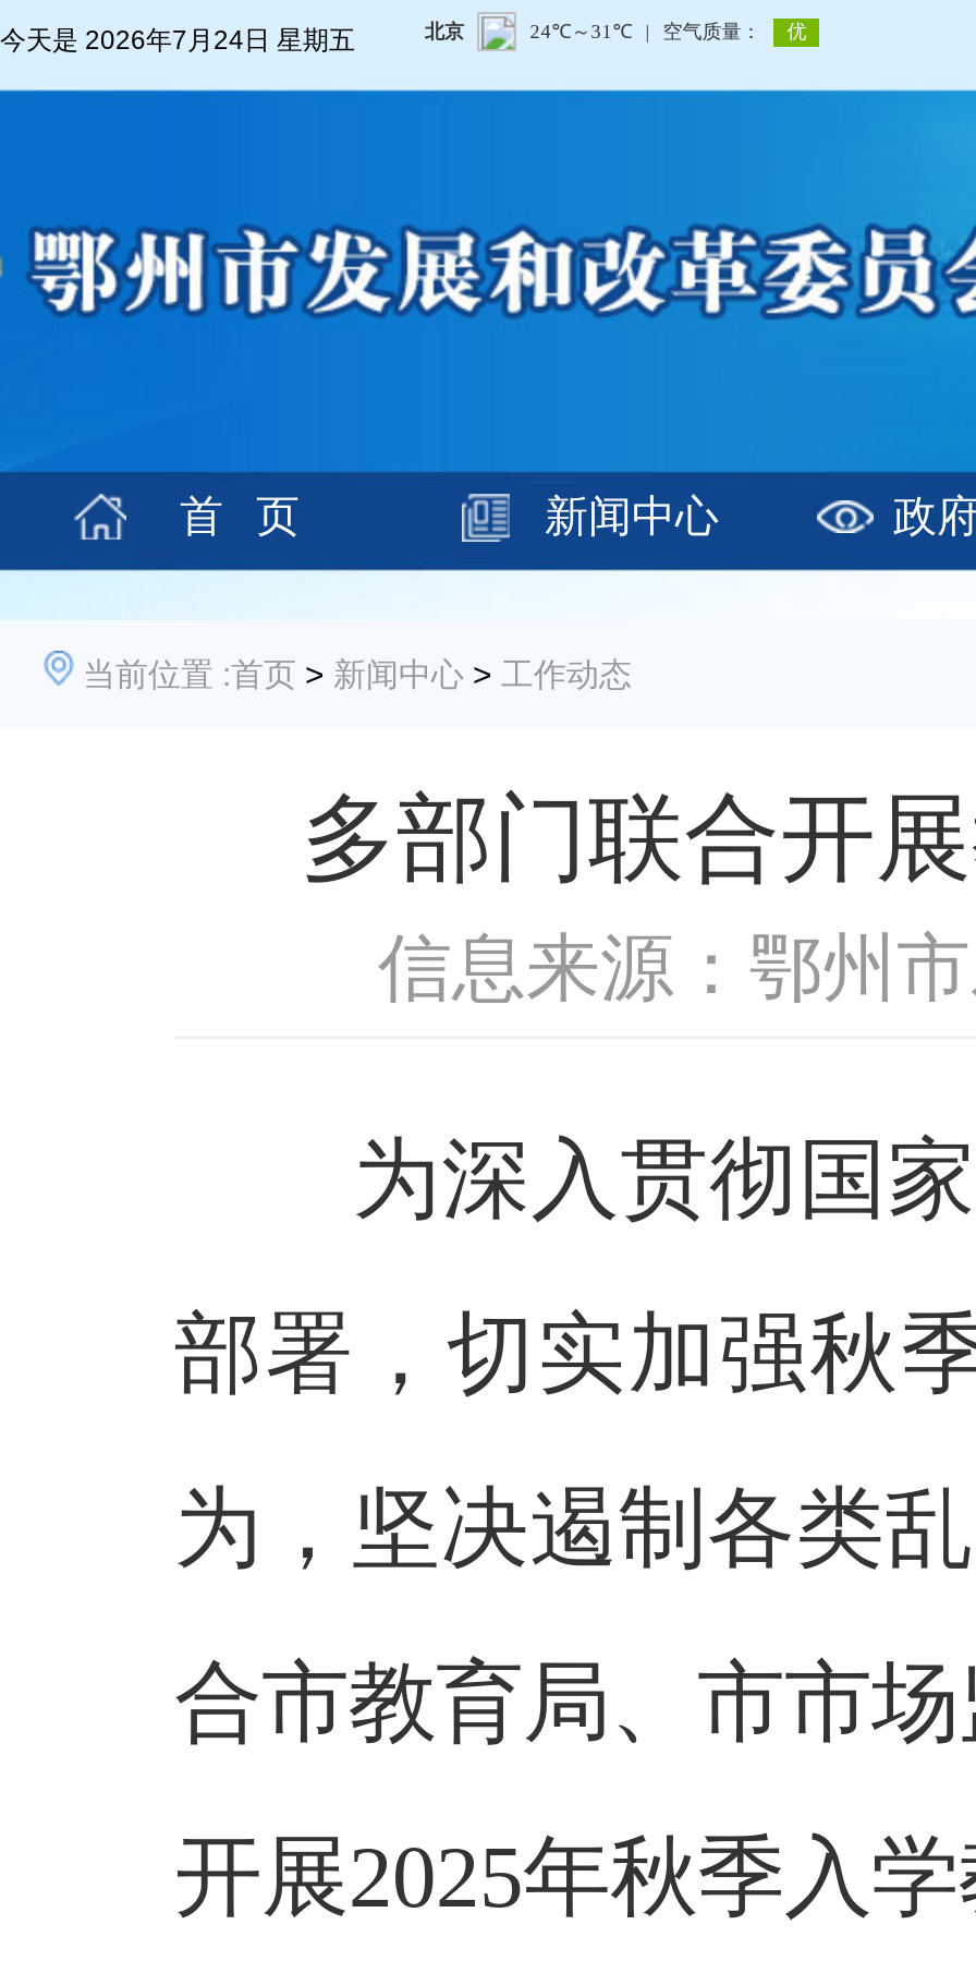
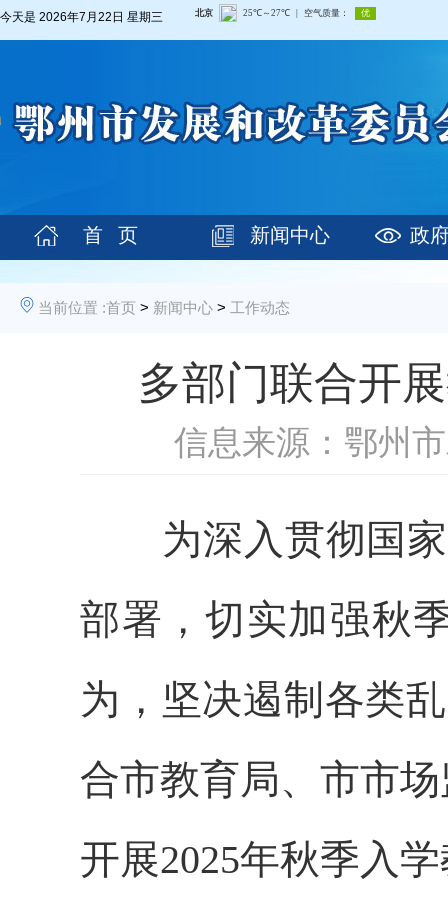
[0,25,355,56] 今天是2026年7月24日 星期五 -> [0,10,163,24] 今天是2026年7月22日 星期三

